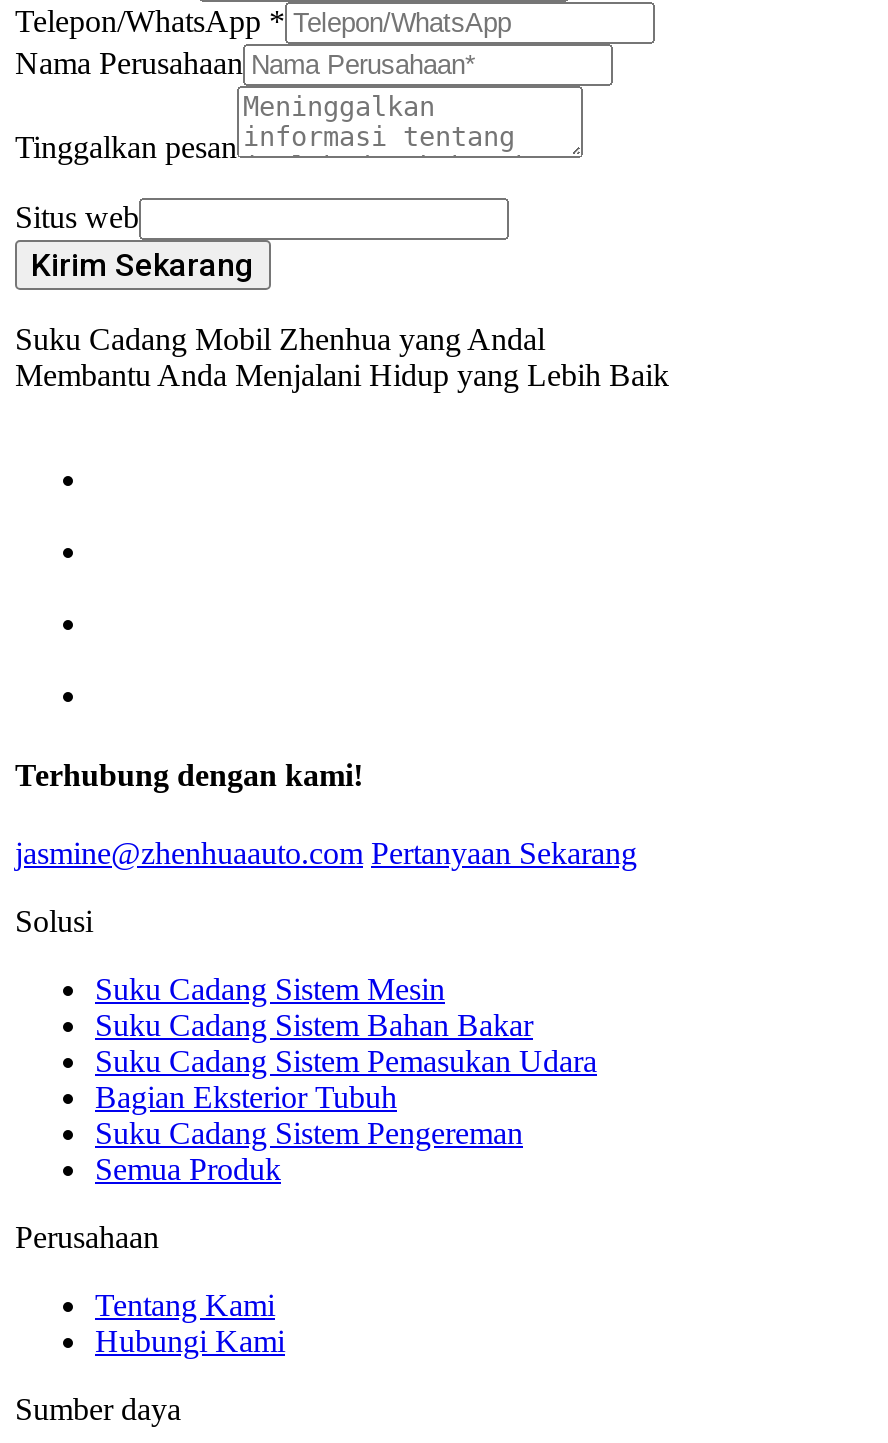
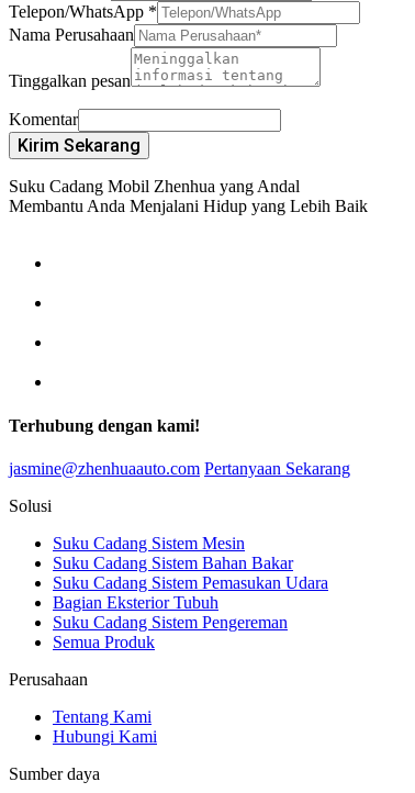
[15,200,139,234] Situs web -> [9,110,78,129] Komentar

